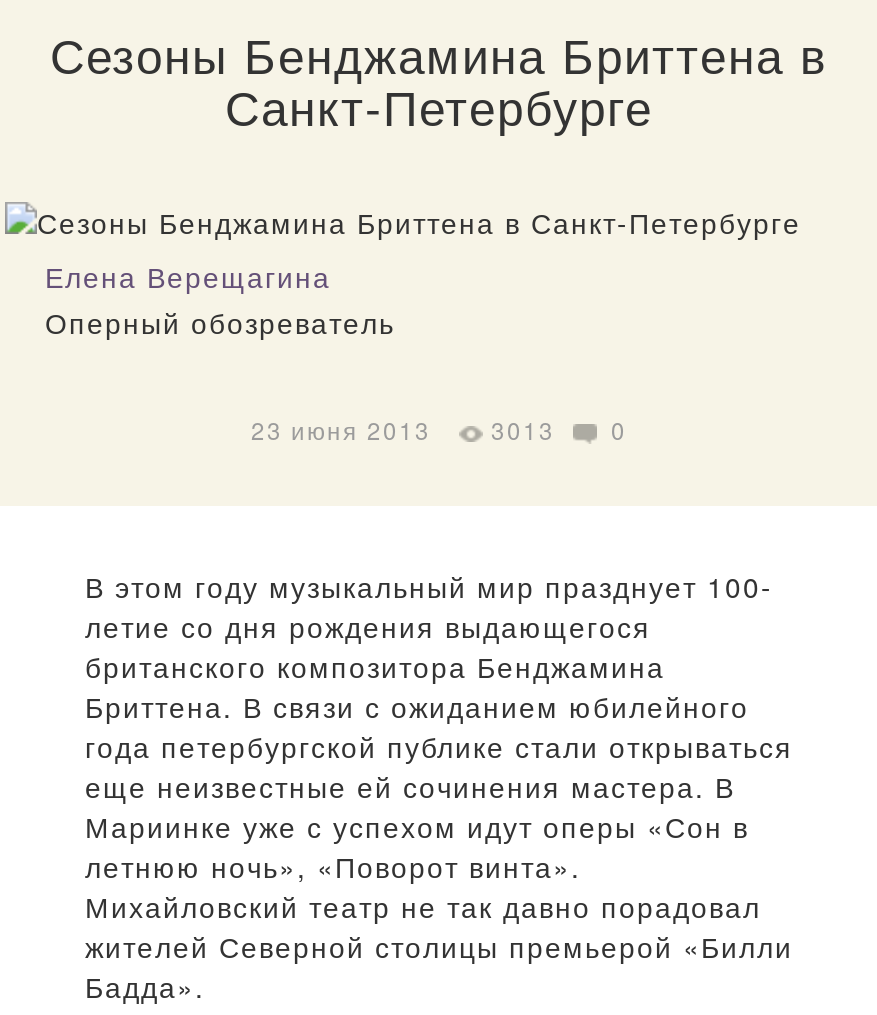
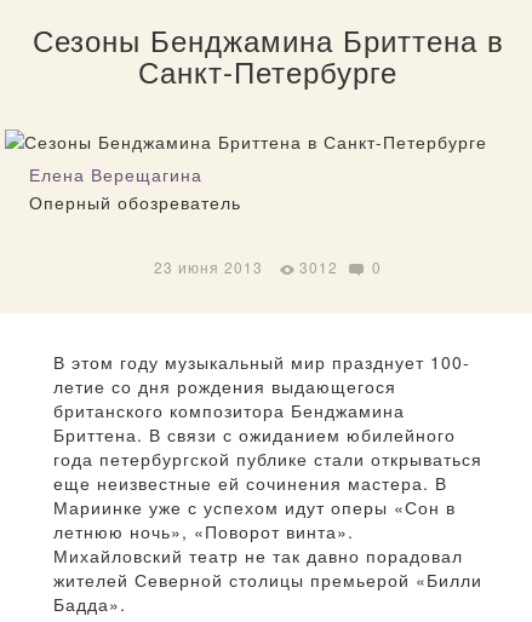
[251,413,627,447] 23 июня 2013 3013 0 -> [154,257,382,277] 23 июня 2013 3012 0

